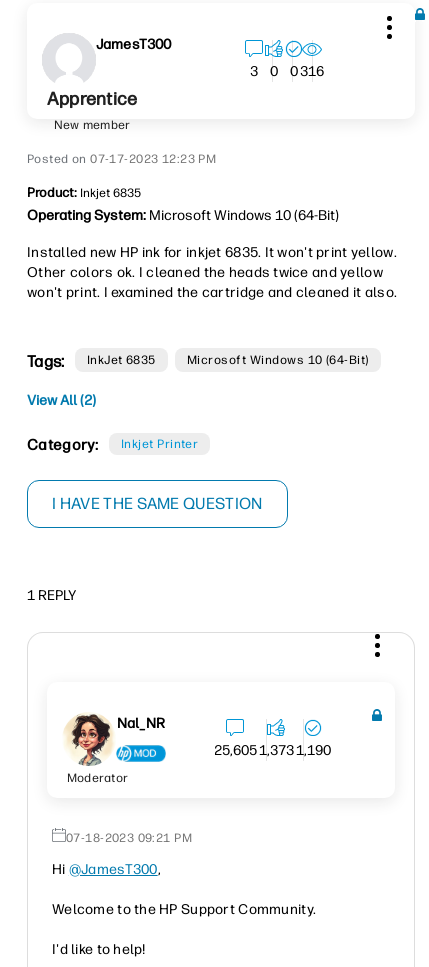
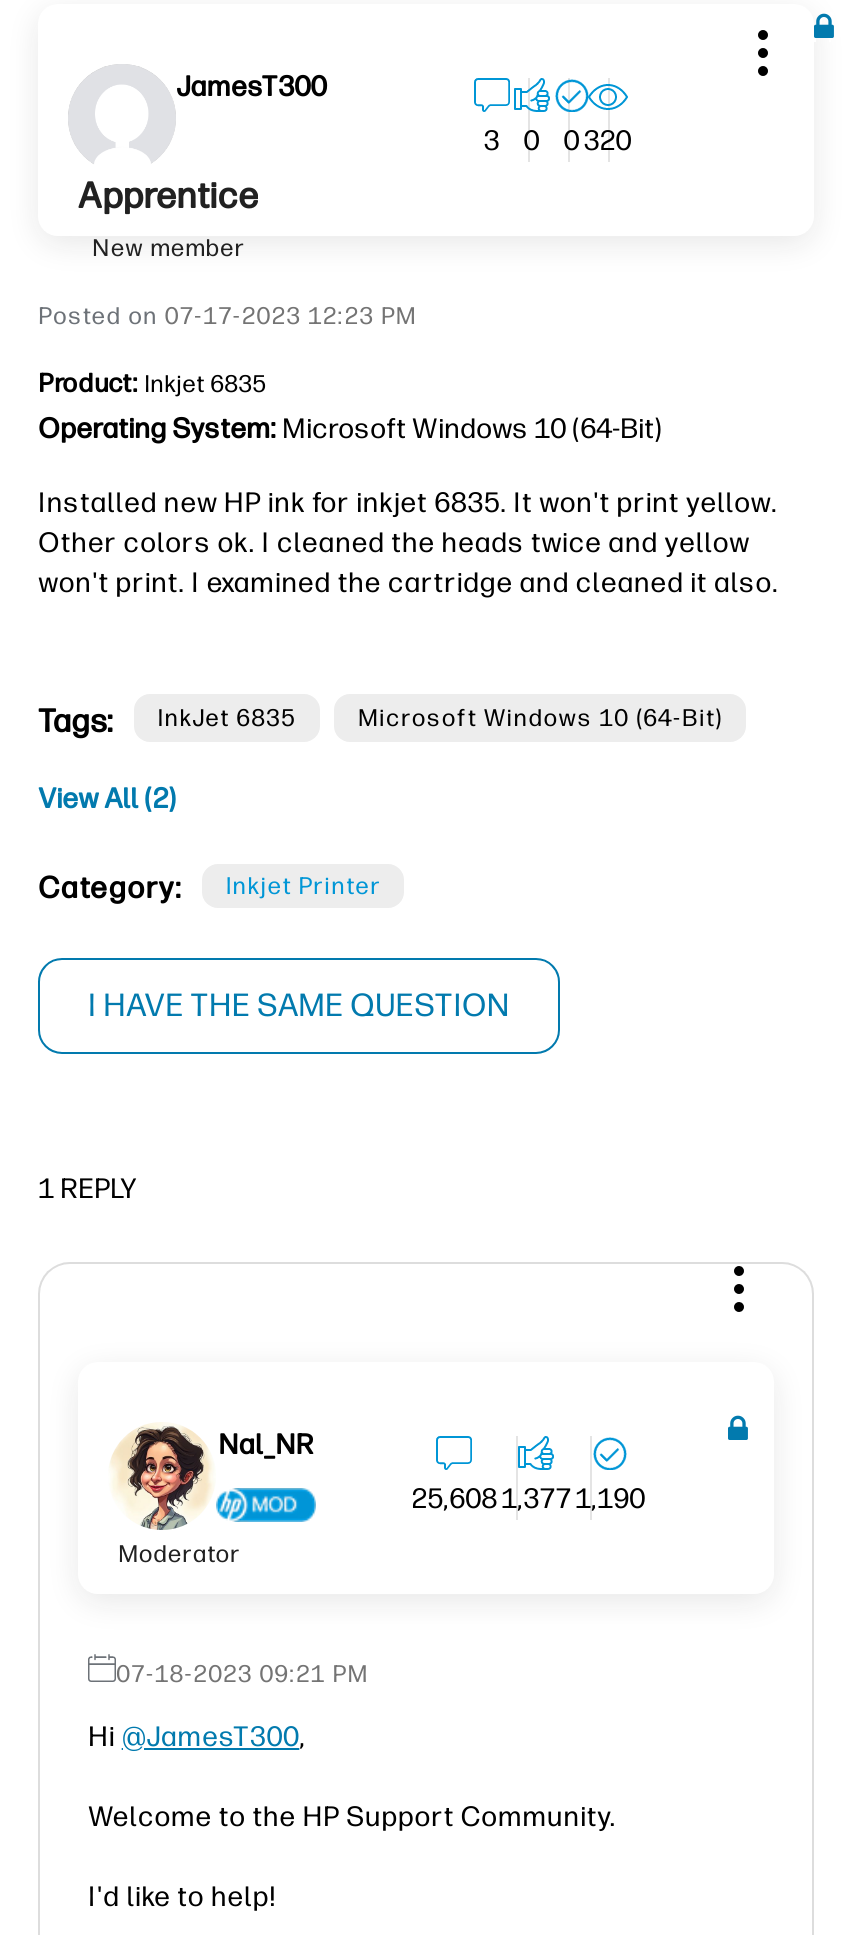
[250,62,324,80] 3 0 0 316 -> [483,123,631,158] 3 0 0 320
[213,742,330,759] 25,605 1,373 1,190 -> [411,1482,645,1516] 25,608 1,377 1,190

